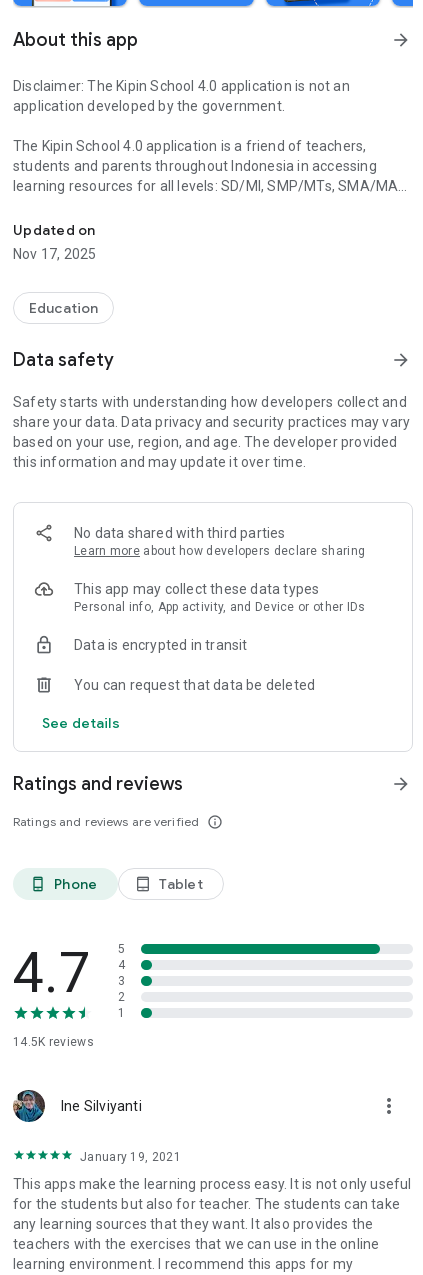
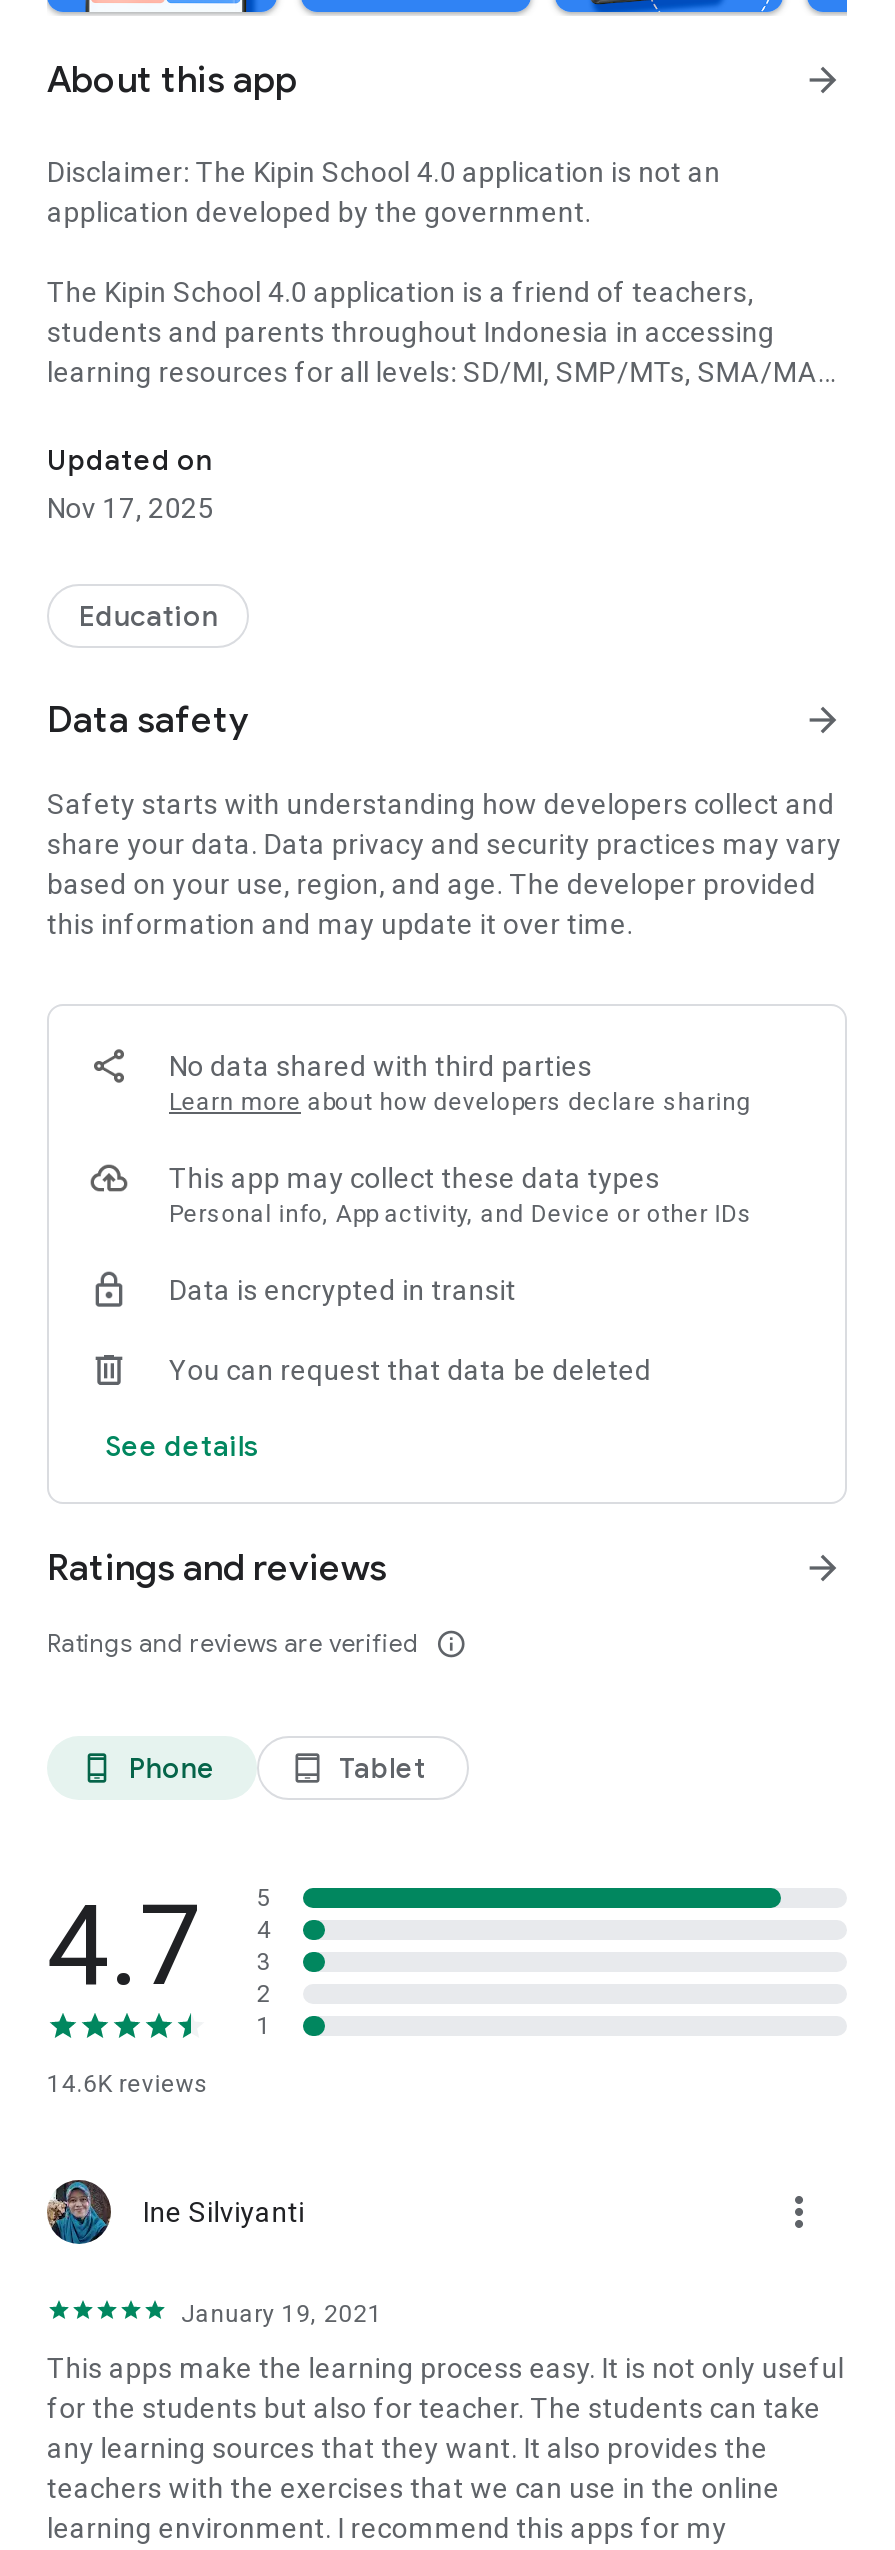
[13,1035,94,1049] 14.5K reviews -> [47,2070,209,2098] 14.6K reviews

